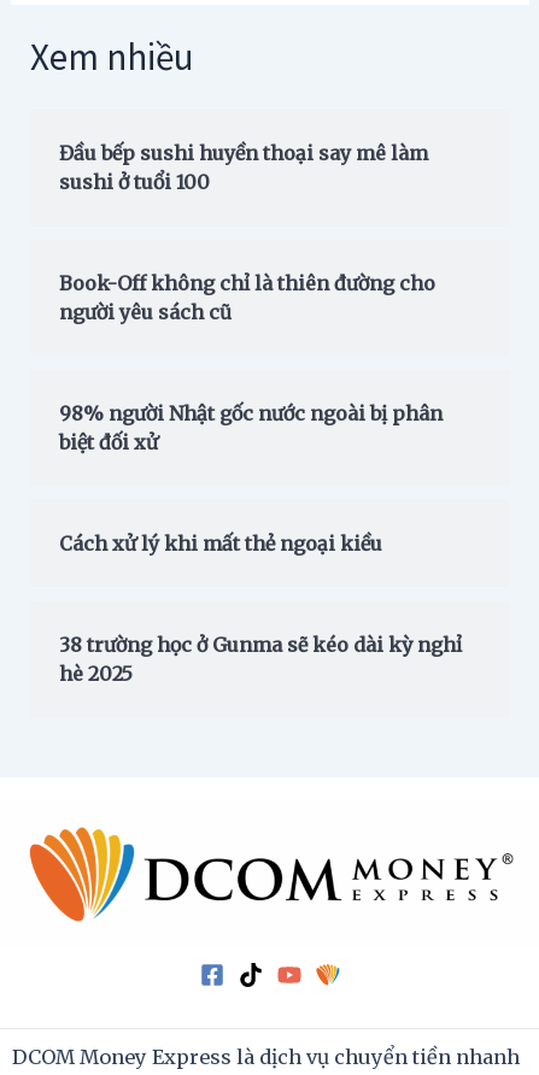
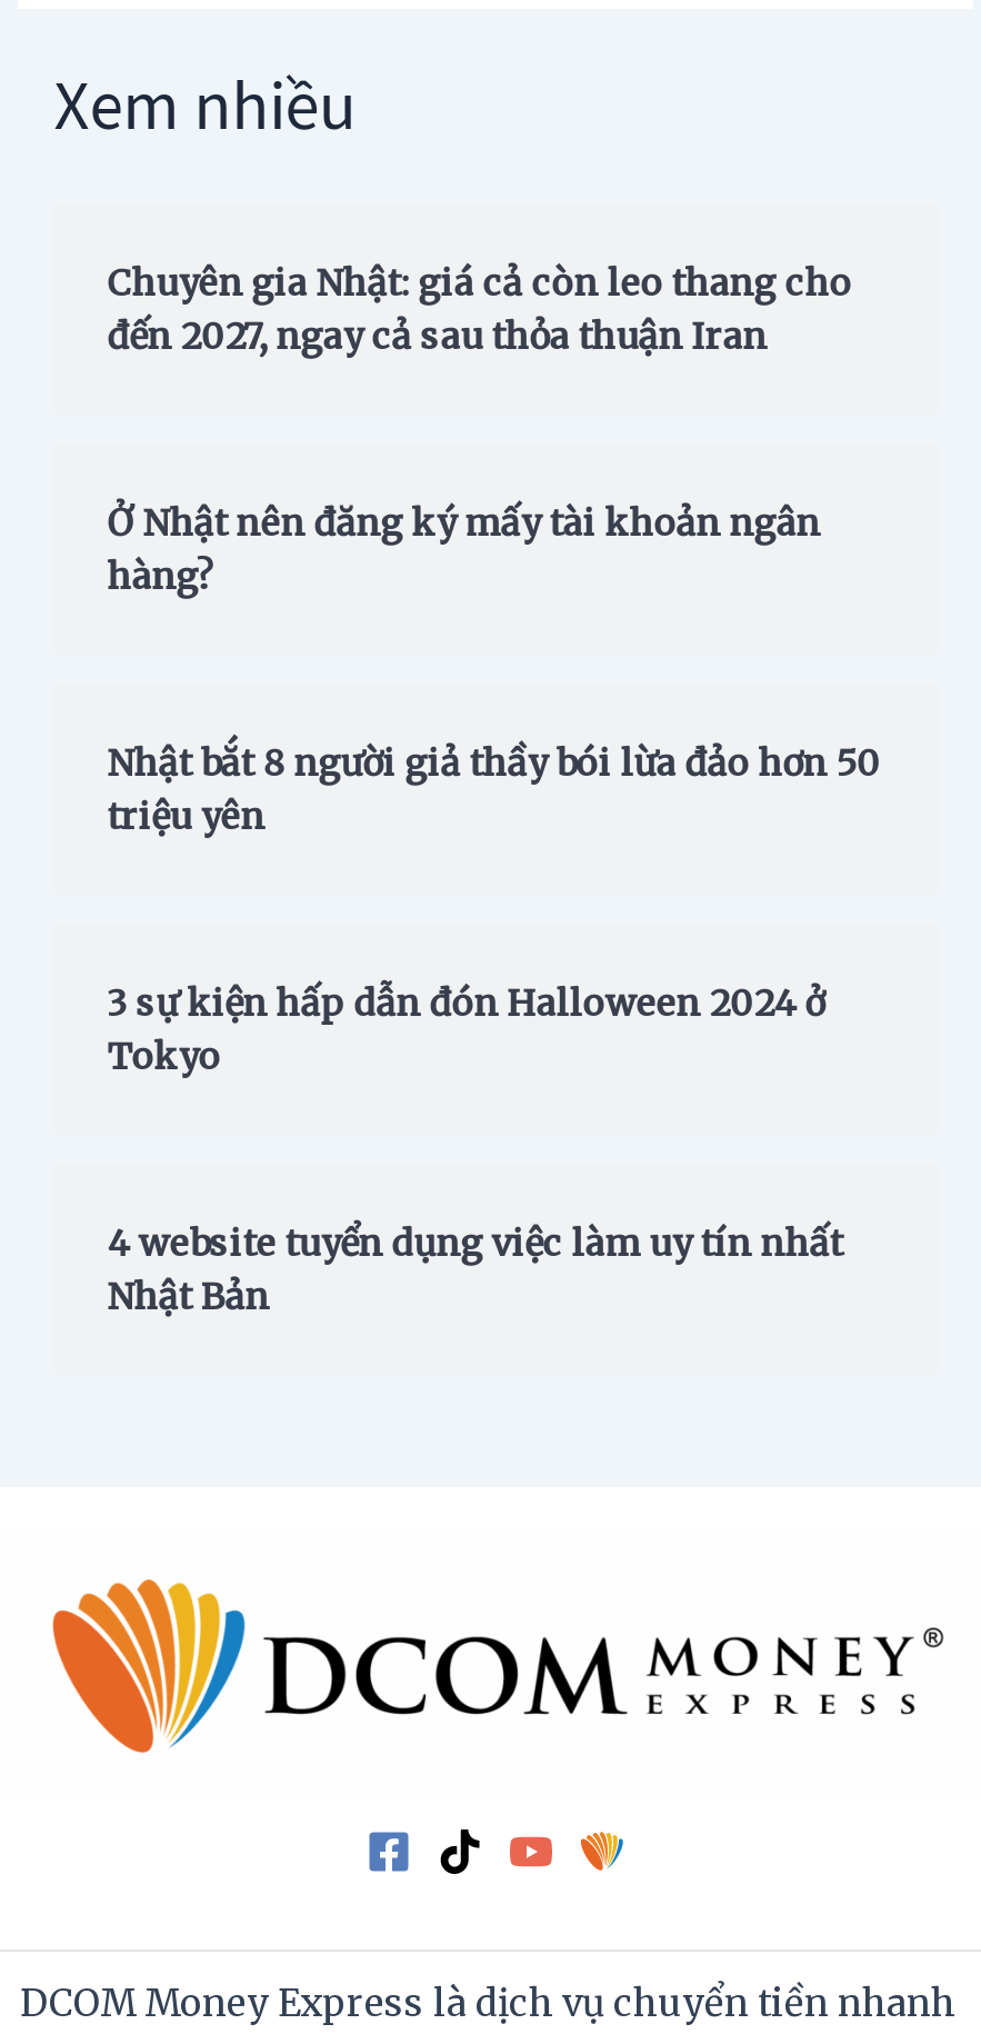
[59,141,428,194] Đầu bếp sushi huyền thoại say mê làm | sushi ở tuổi 100 -> [107,259,852,357] Chuyên gia Nhật: giá cả còn leo thang cho | đến 2027, ngay cả sau thỏa thuận Iran
[59,271,436,324] Book-Off không chỉ là thiên đường cho | người yêu sách cũ -> [107,499,821,597] Ở Nhật nên đăng ký mấy tài khoản ngân | hàng?
[59,401,443,454] 98% người Nhật gốc nước ngoài bị phân | biệt đối xử -> [107,740,881,837] Nhật bắt 8 người giả thầy bói lừa đảo hơn 50 | triệu yên
[59,531,383,555] Cách xử lý khi mất thẻ ngoại kiều -> [107,980,825,1077] 3 sự kiện hấp dẫn đón Halloween 2024 ở | Tokyo
[59,632,462,685] 38 trường học ở Gunma sẽ kéo dài kỳ nghỉ | hè 2025 -> [107,1220,843,1318] 4 website tuyển dụng việc làm uy tín nhất | Nhật Bản

